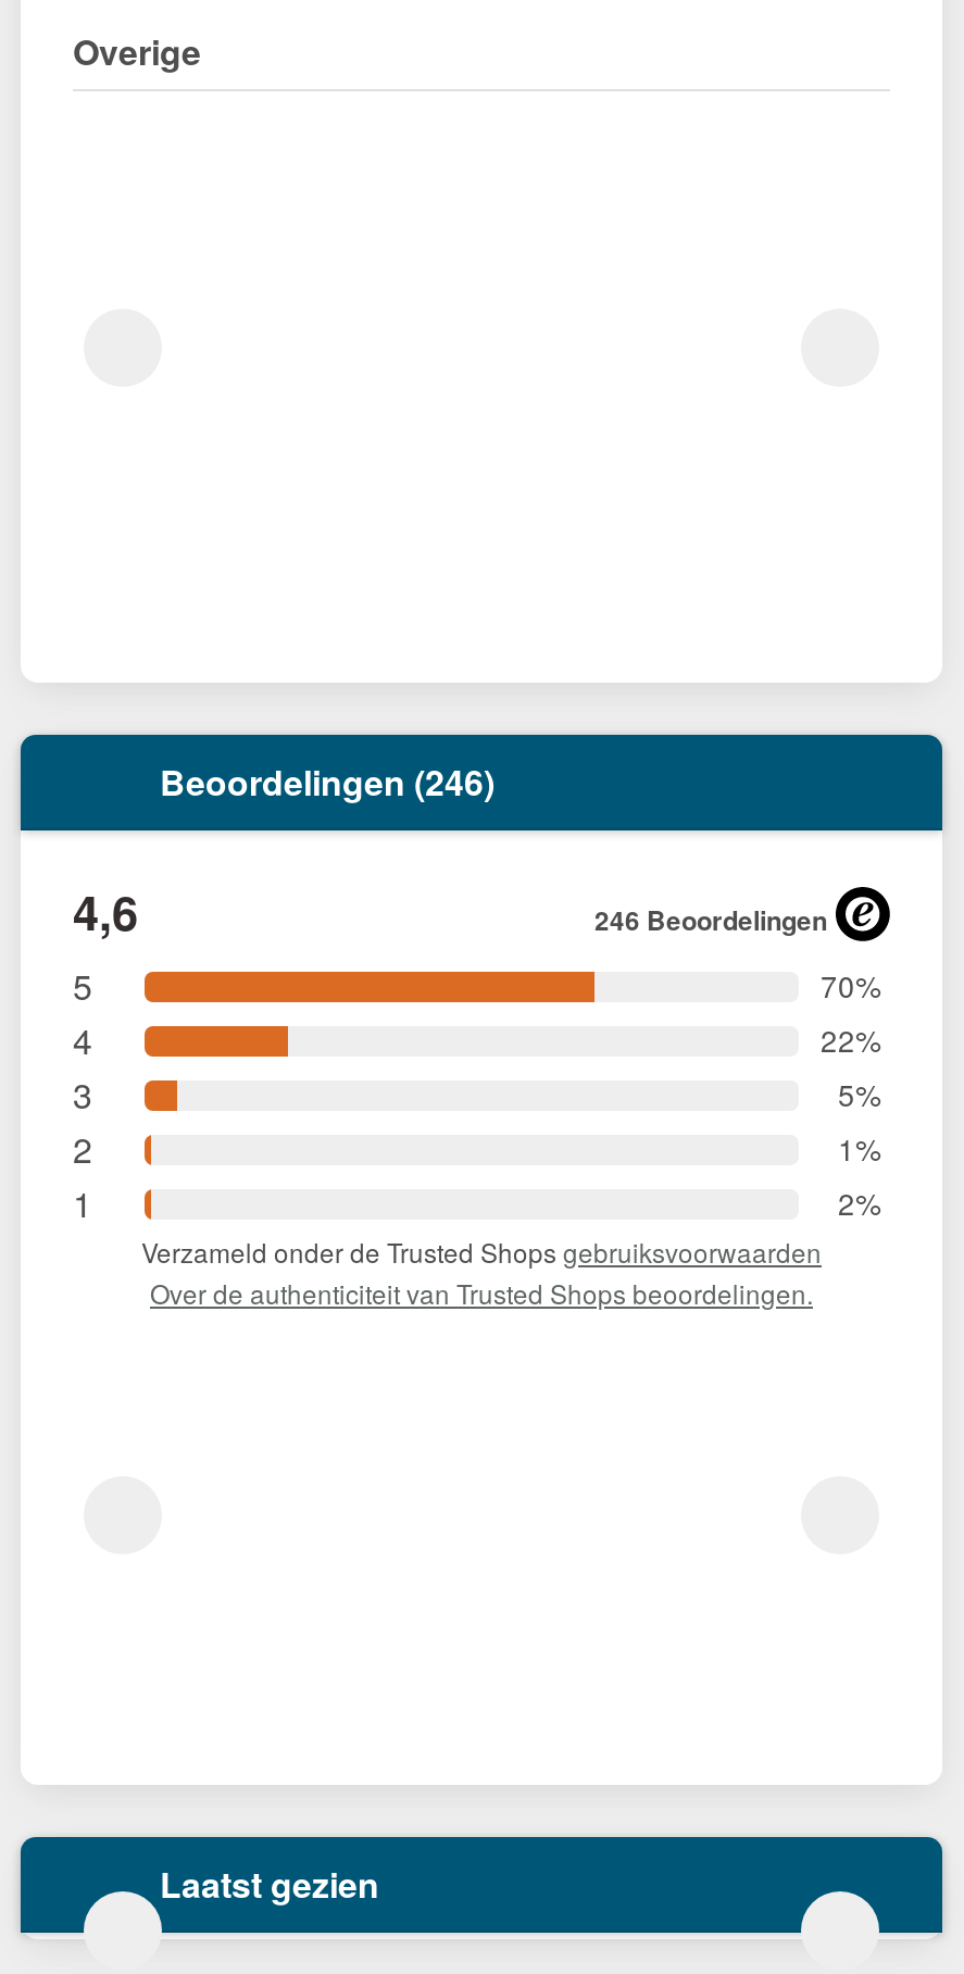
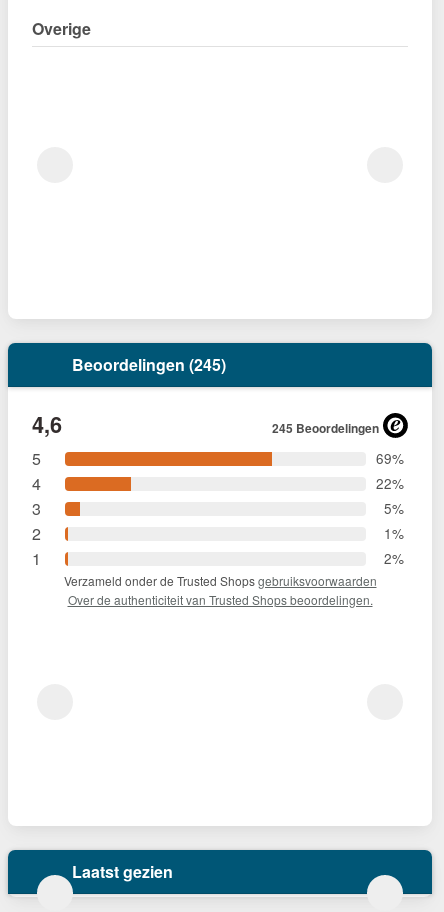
[151,756,494,806] Beoordelingen (246) -> [68,353,226,376] Beoordelingen (245)
[594,900,827,940] 246 Beoordelingen -> [272,419,379,437] 245 Beoordelingen
[821,964,881,1007] 70% -> [376,448,404,468] 69%

